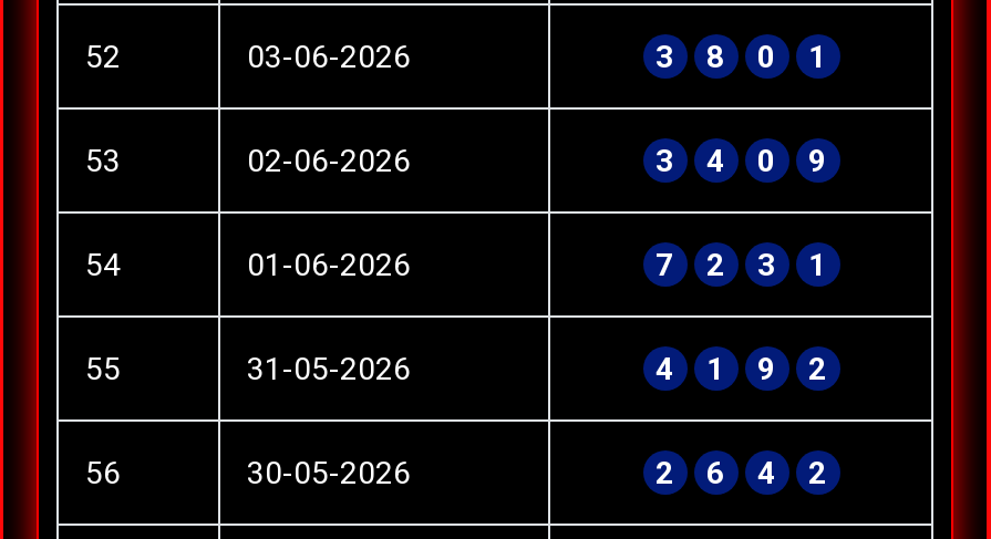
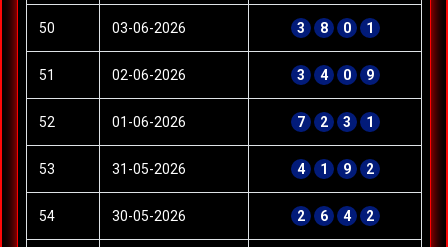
[85,40,121,75] 52 -> [39,20,55,36] 50
[85,144,121,179] 53 -> [39,67,55,83] 51
[85,248,121,283] 54 -> [39,114,55,130] 52
[85,352,121,387] 55 -> [39,161,55,177] 53
[85,456,121,491] 56 -> [39,208,55,224] 54

